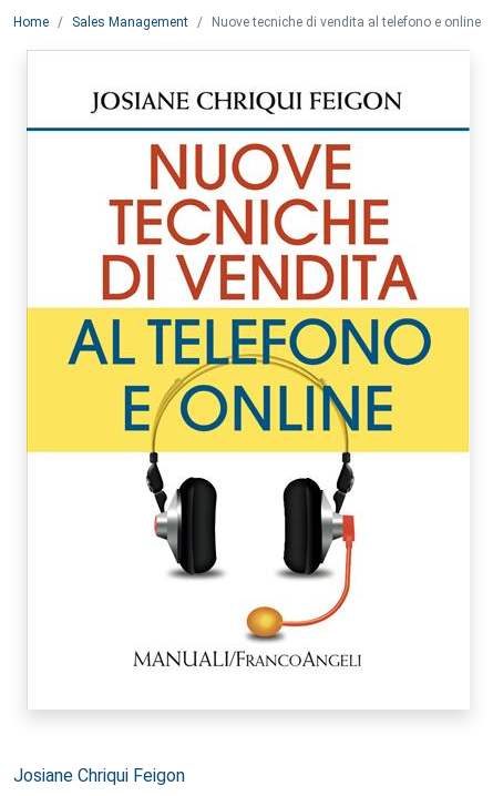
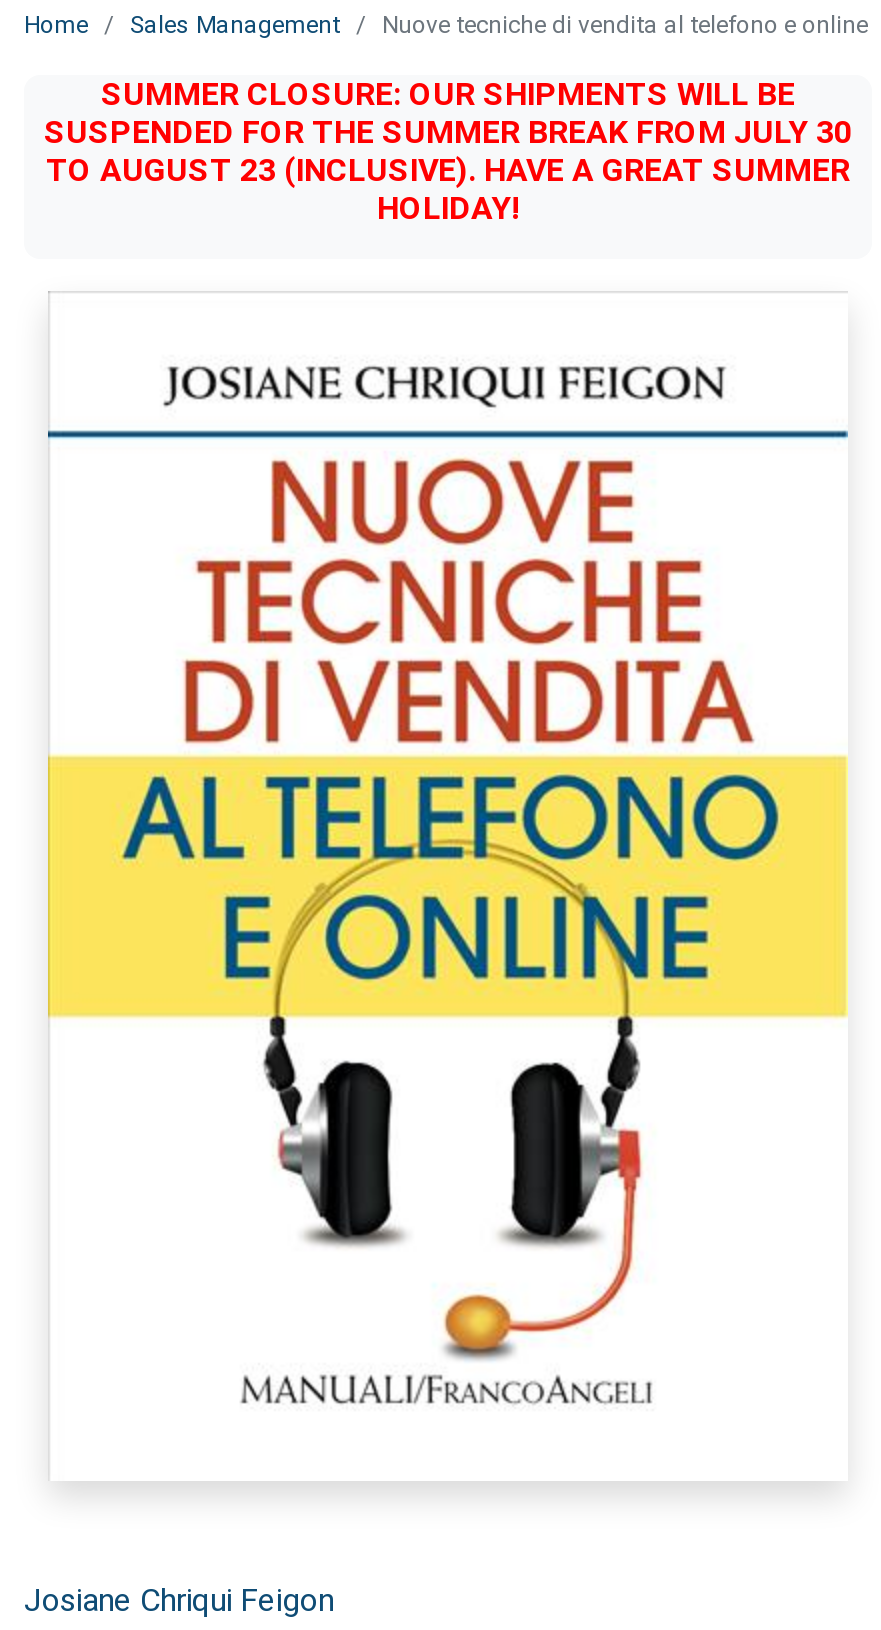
none -> [44,75,852,227] SUMMER CLOSURE: OUR SHIPMENTS WILL BE | SUSPENDED FOR THE SUMMER BREAK FROM JULY 30 | TO AUGUST 23 (INCLUSIVE). HAVE A GREAT SUMMER | HOLIDAY!

